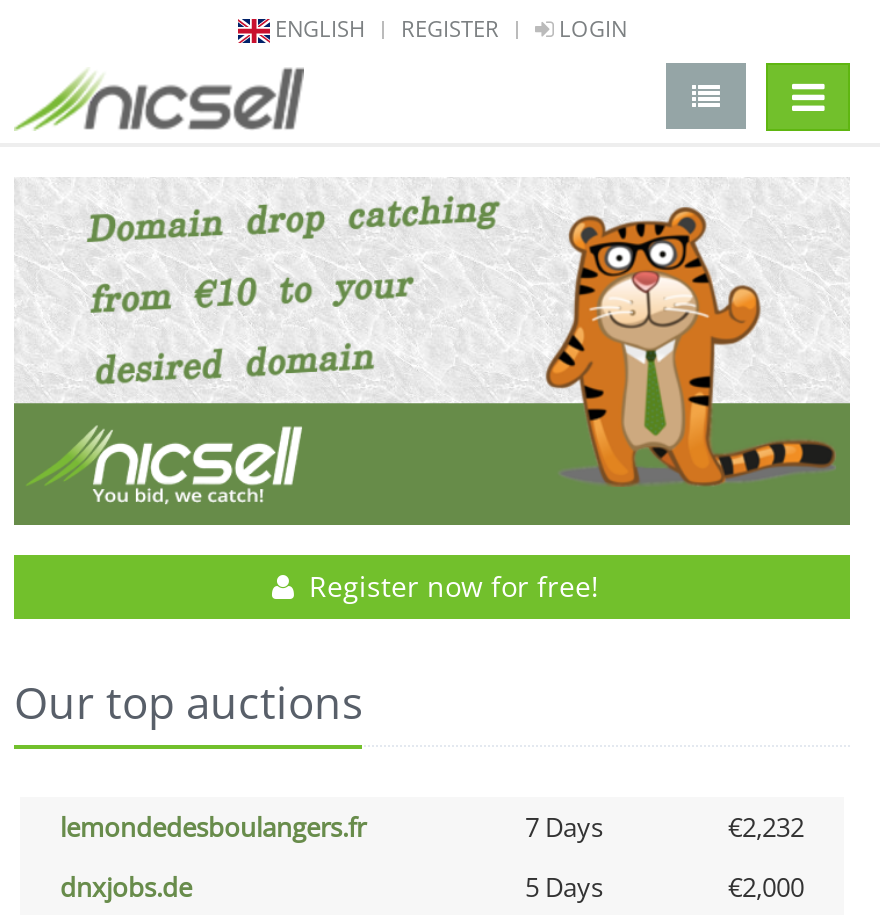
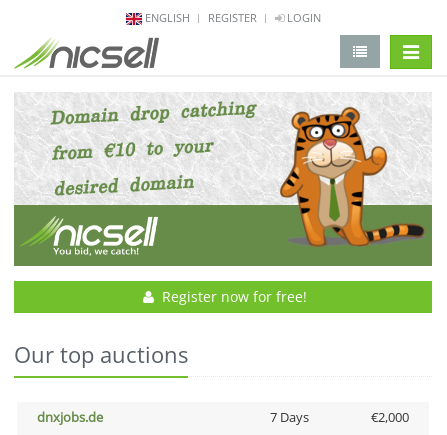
[60,809,804,845] lemondedesboulangers.fr | 7 Days | €2,232 -> none
[525,869,603,905] 5 Days -> [269,408,308,426] 7 Days

